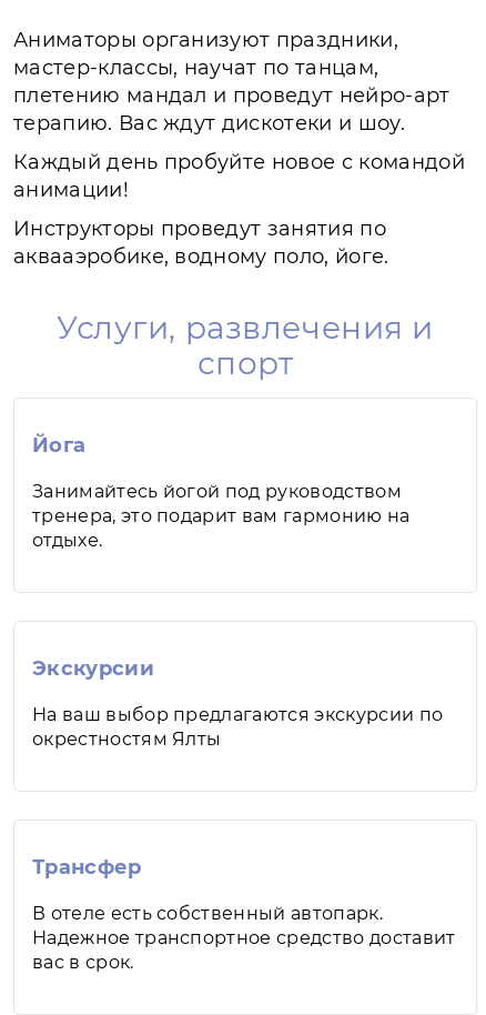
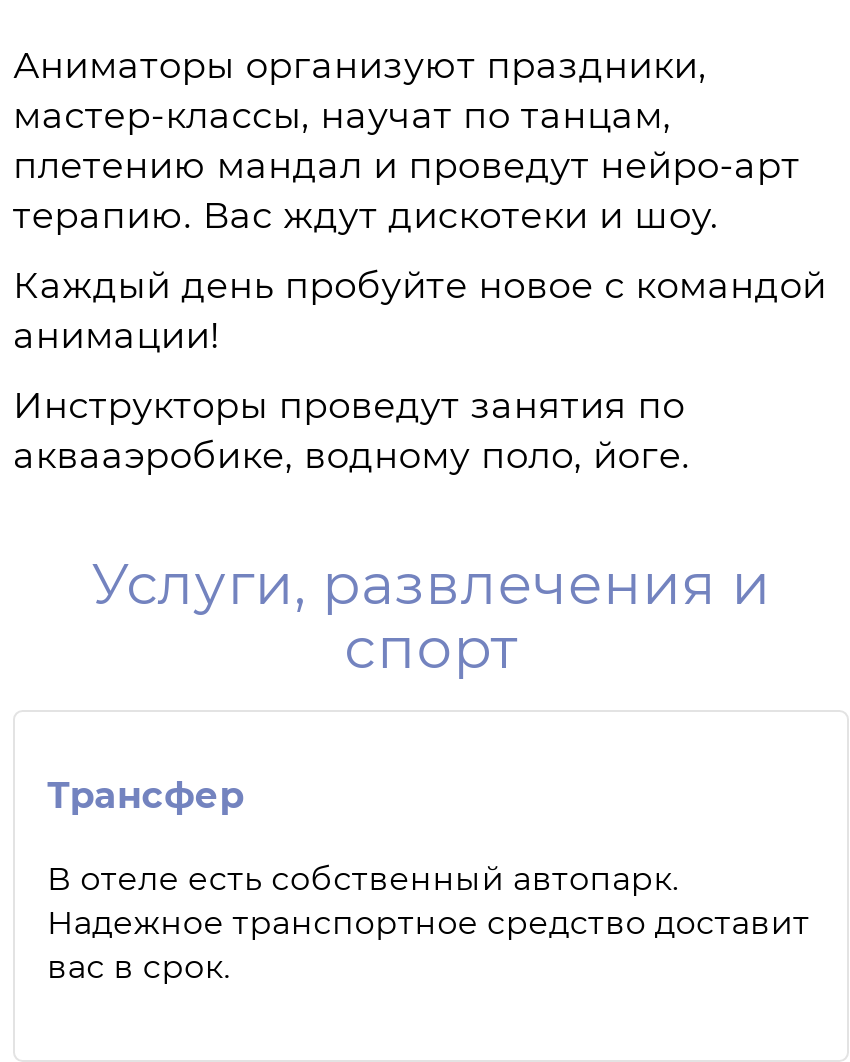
[32,433,410,551] Йога | Занимайтесь йогой под руководством | тренера, это подарит вам гармонию на | отдыхе. -> none
[32,656,443,750] Экскурсии | На ваш выбор предлагаются экскурсии по | окрестностям Ялты -> none

